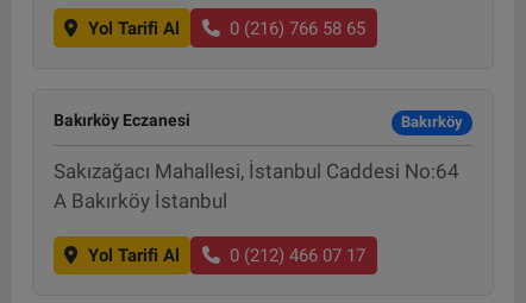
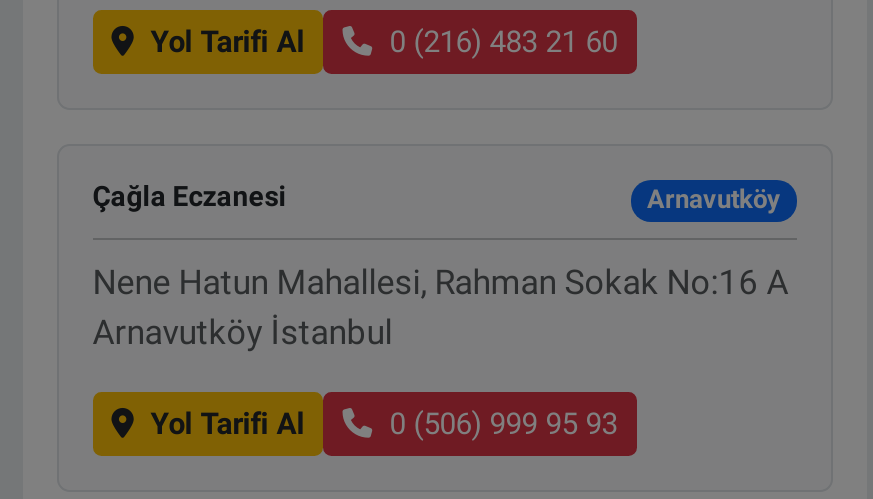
[230,17,366,39] 0 (216) 766 58 65 -> [389,23,617,59] 0 (216) 483 21 60
[53,110,463,131] Bakırköy Eczanesi | Bakırköy -> [93,180,781,215] Çağla Eczanesi | Arnavutköy
[53,159,459,212] Sakızağacı Mahallesi, İstanbul Caddesi No:64 | A Bakırköy İstanbul -> [93,262,789,352] Nene Hatun Mahallesi, Rahman Sokak No:16 A | Arnavutköy İstanbul
[230,245,366,266] 0 (212) 466 07 17 -> [389,406,617,442] 0 (506) 999 95 93

